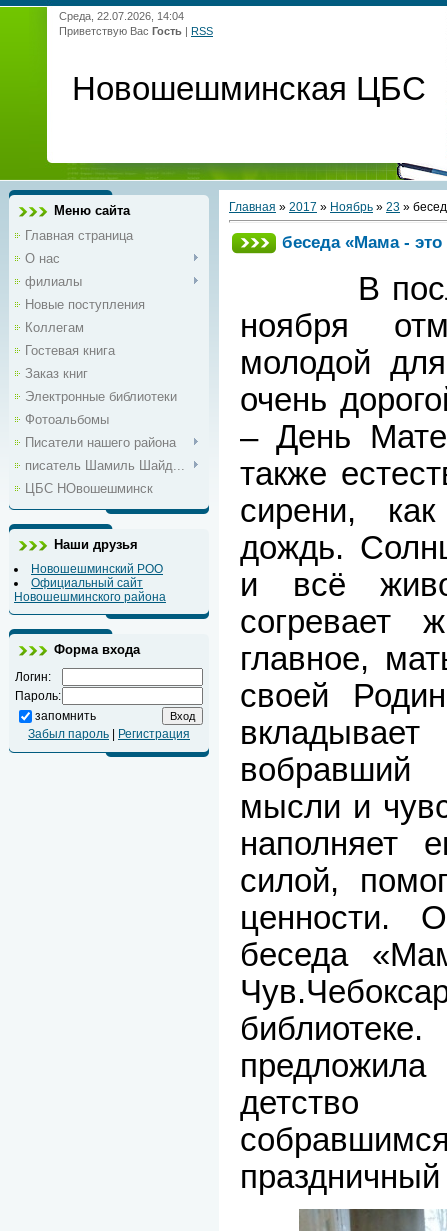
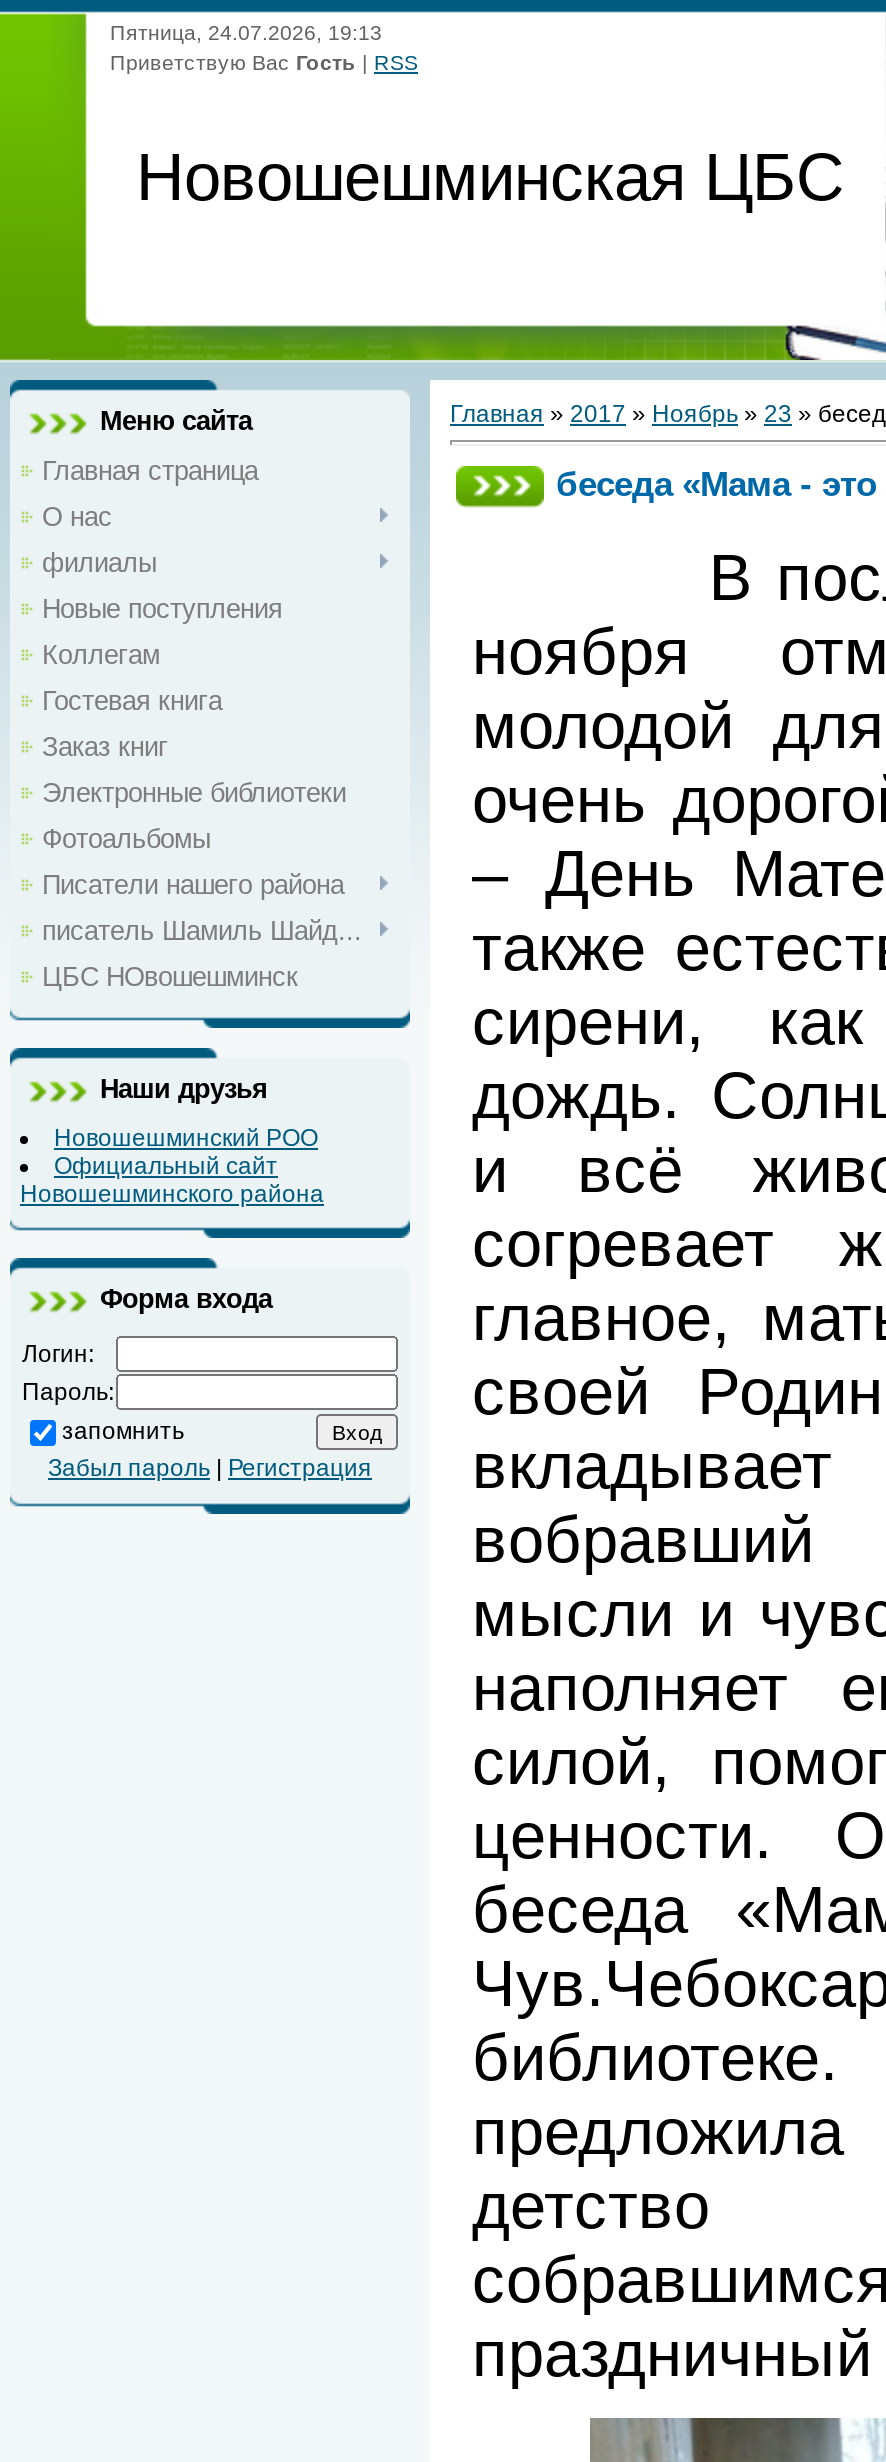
[59,10,184,22] Среда, 22.07.2026, 14:04 -> [110,20,382,44] Пятница, 24.07.2026, 19:13

